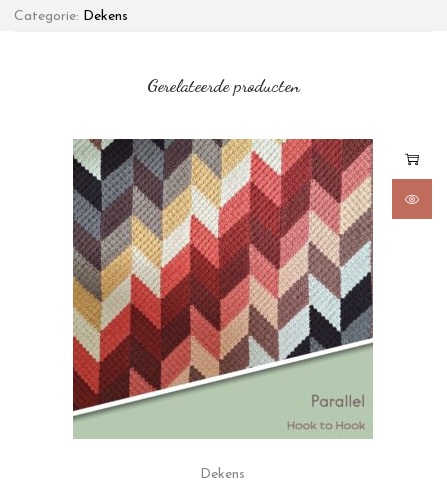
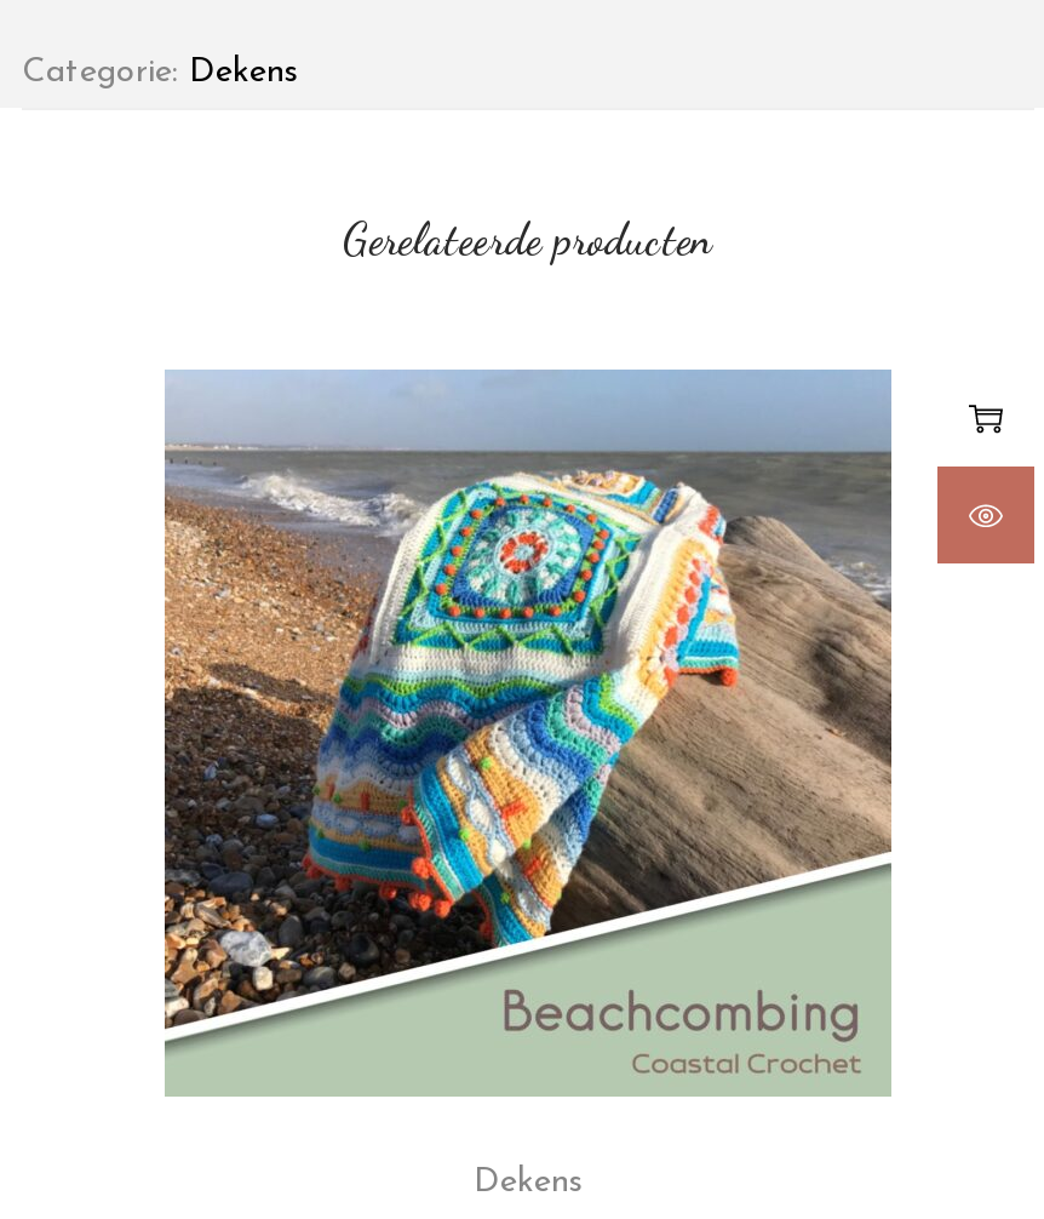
[72,138,374,416] [image] -> [162,367,891,1072] [image]

